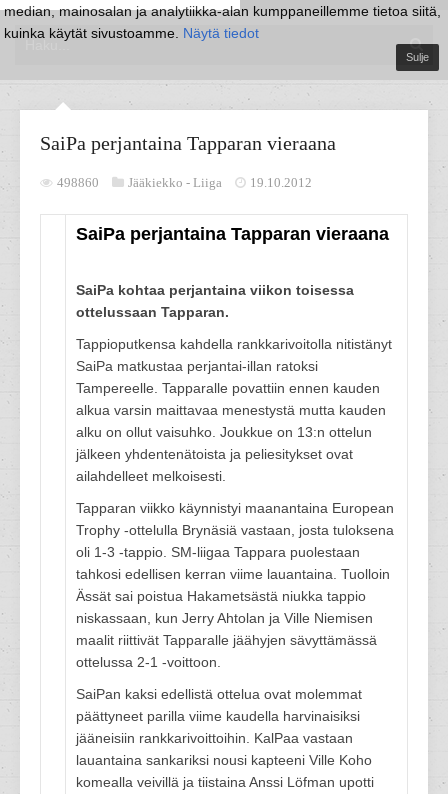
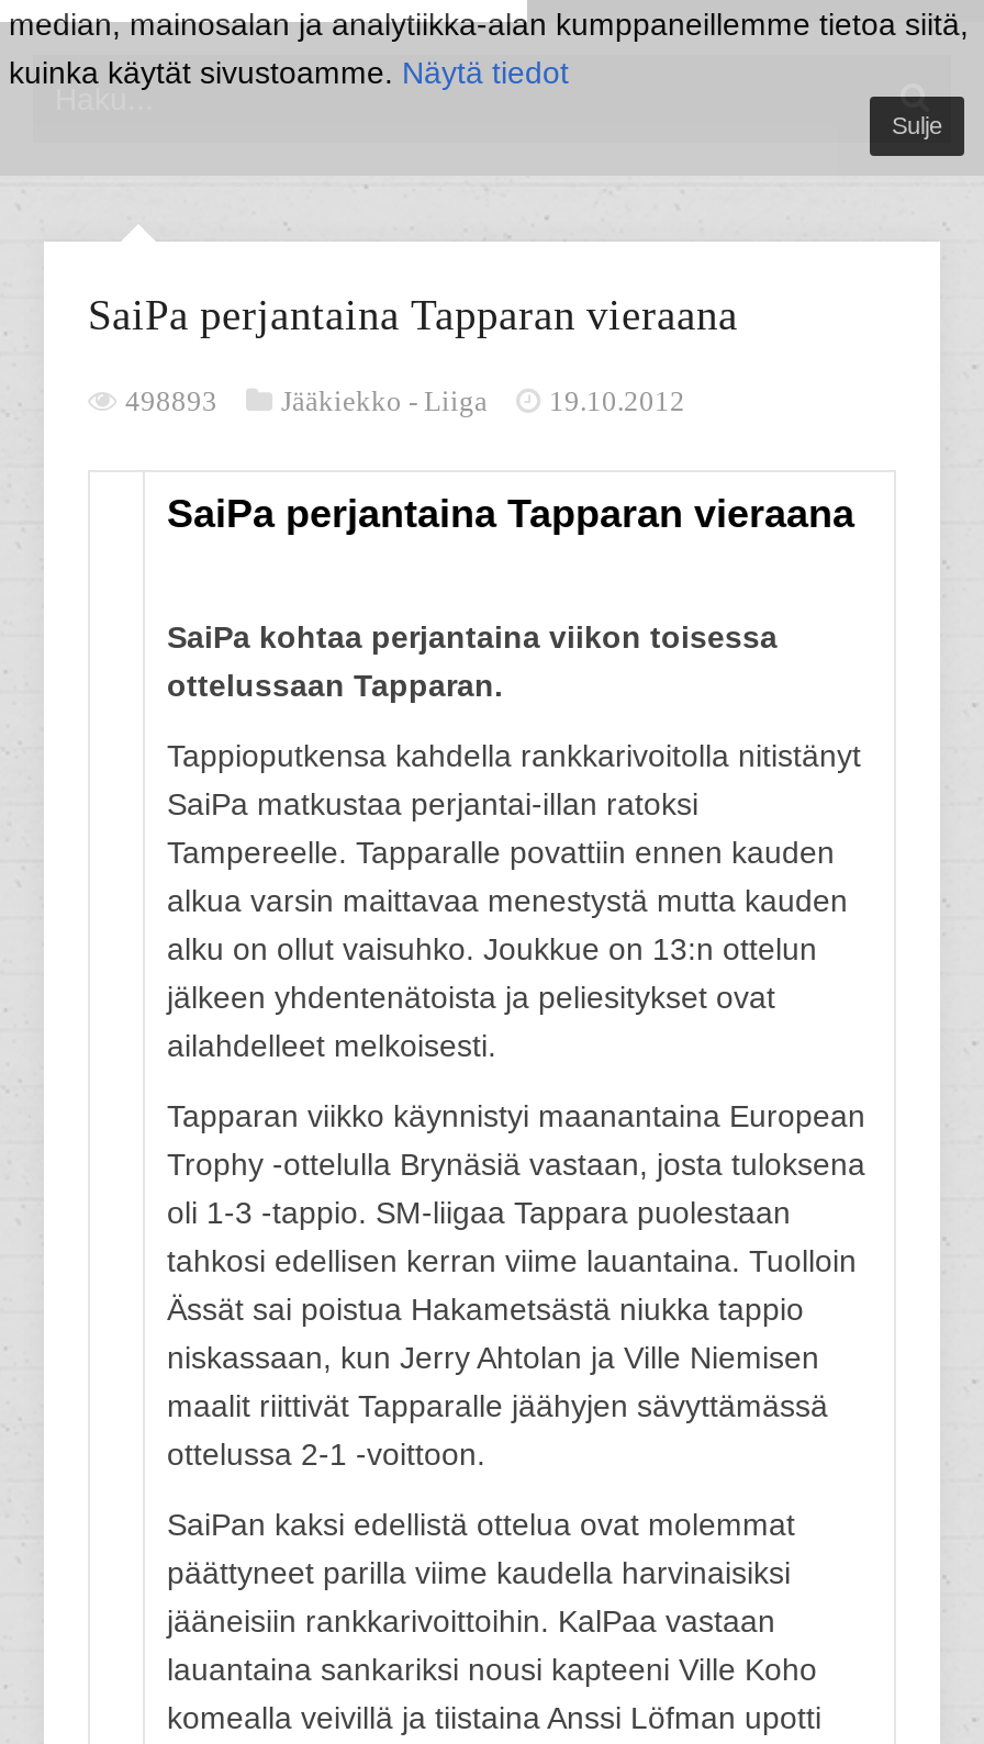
[57,175,312,190] 498860 Jääkiekko - Liiga 19.10.2012 -> [125,384,685,417] 498893 Jääkiekko - Liiga 19.10.2012

